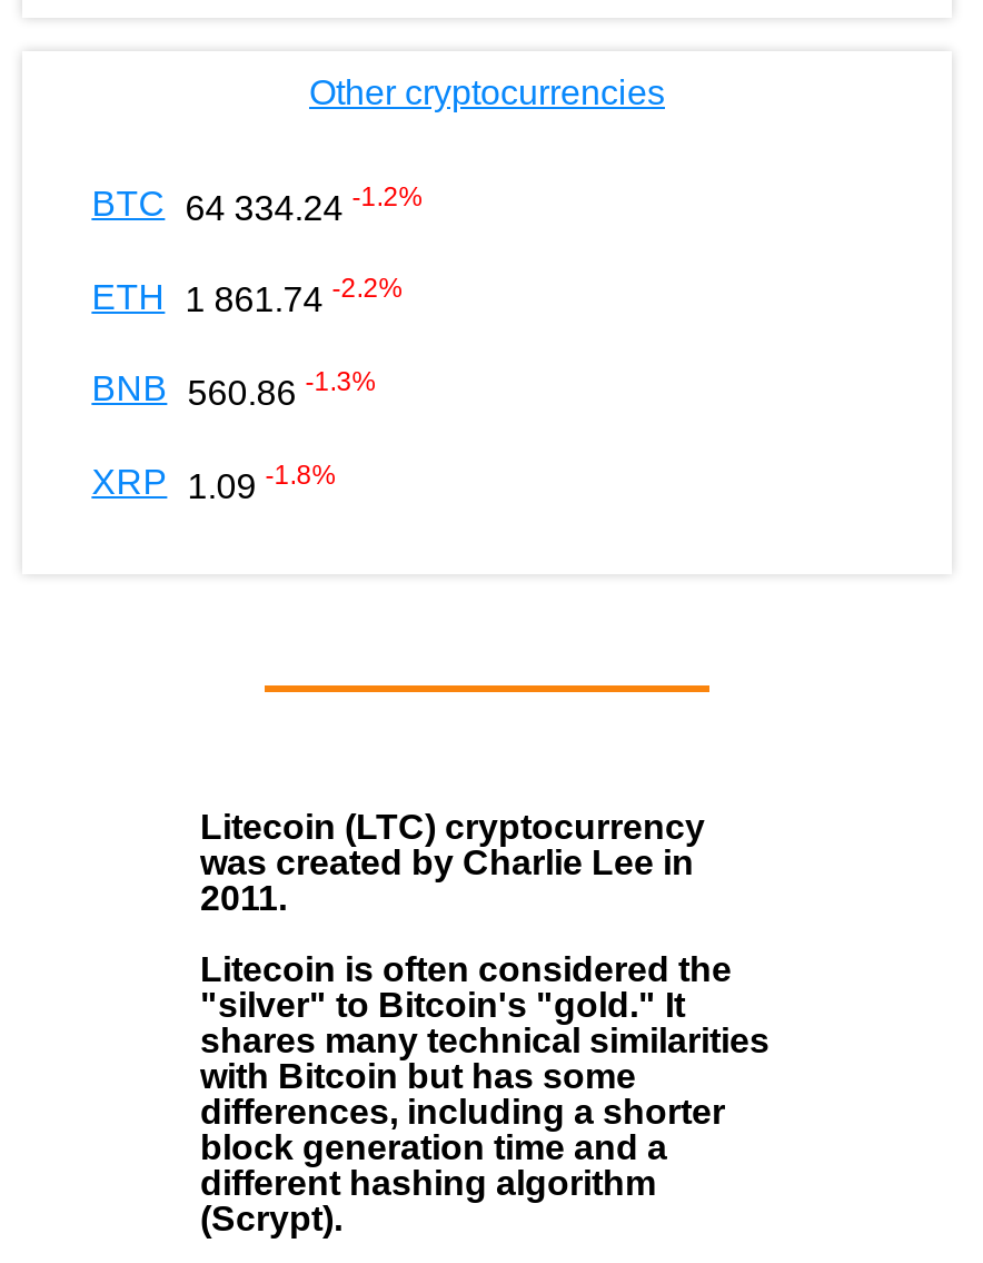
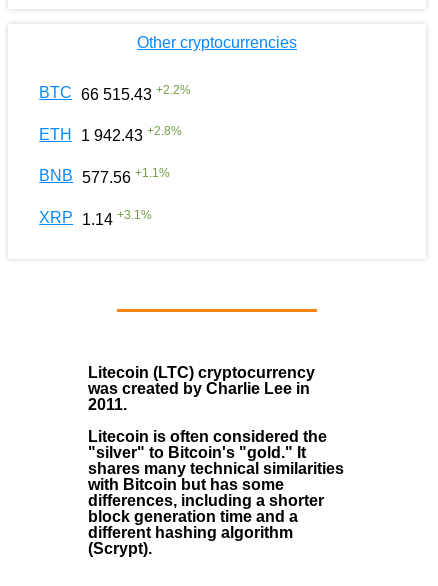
[92,181,423,226] BTC 64 334.24 -1.2% -> [39,82,191,103] BTC 66 515.43 +2.2%
[92,274,403,319] ETH 1 861.74 -2.2% -> [39,124,182,144] ETH 1 942.43 +2.8%
[92,366,376,412] BNB 560.86 -1.3% -> [39,166,170,186] BNB 577.56 +1.1%
[92,459,336,505] XRP 1.09 -1.8% -> [39,207,152,228] XRP 1.14 +3.1%

